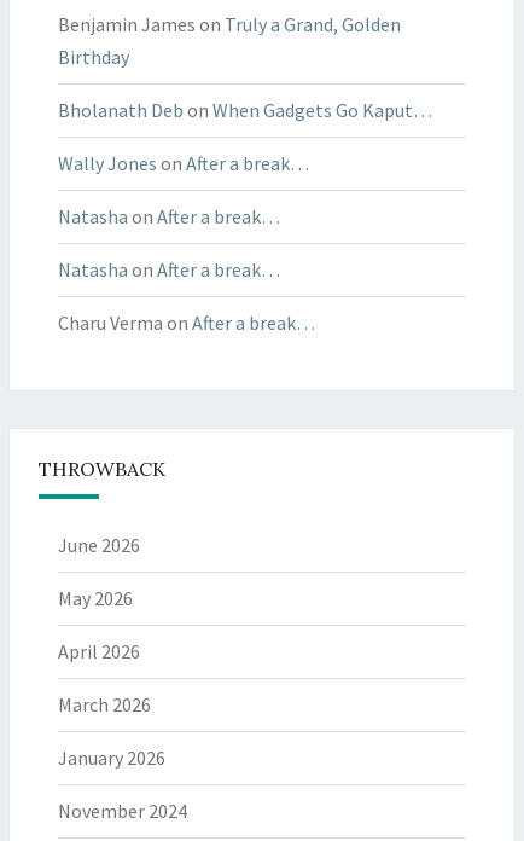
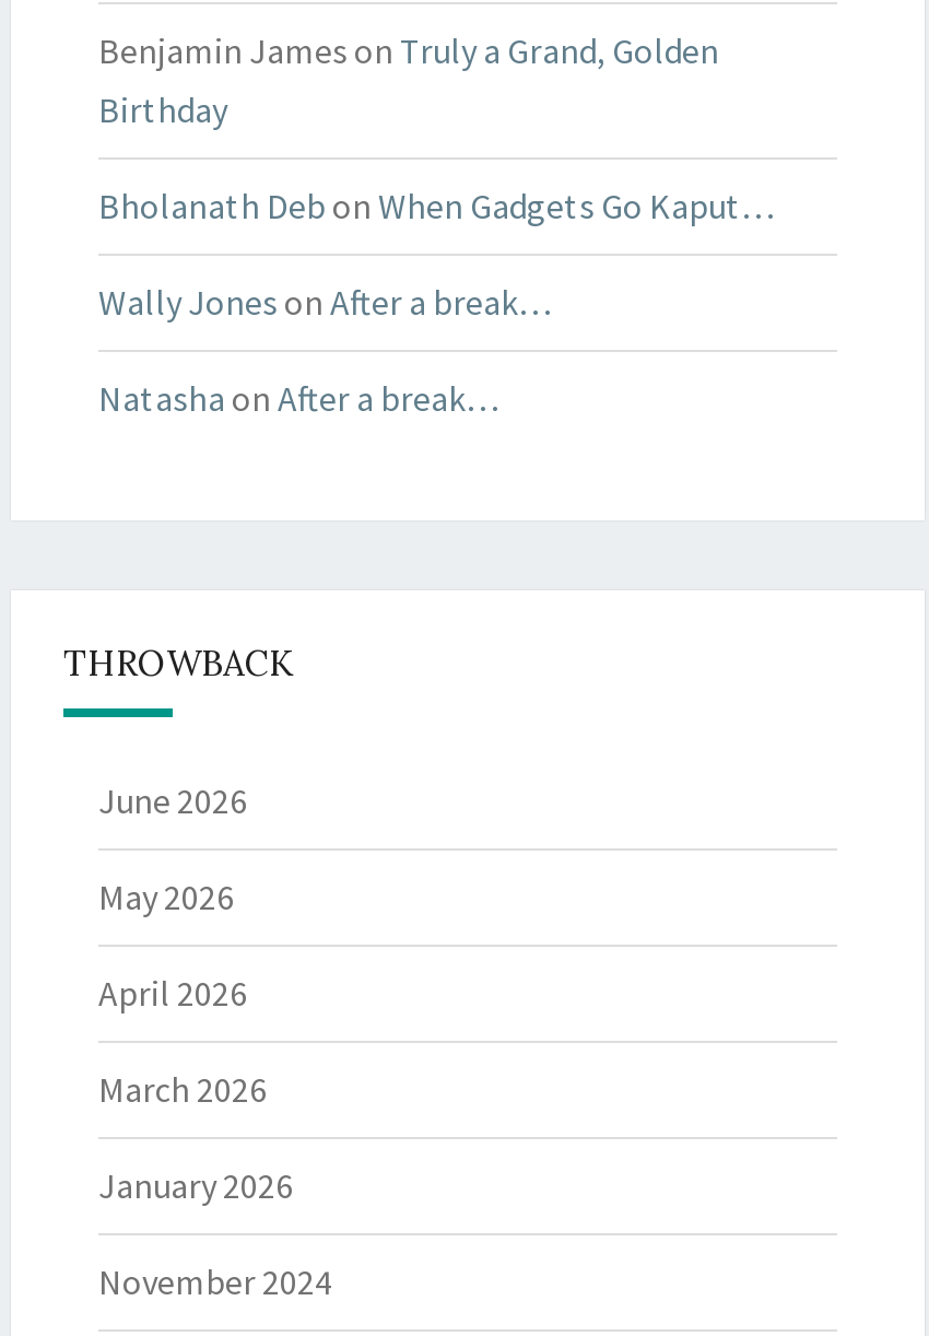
[58,258,315,335] Natasha on After a break… | Charu Verma on After a break… -> none

